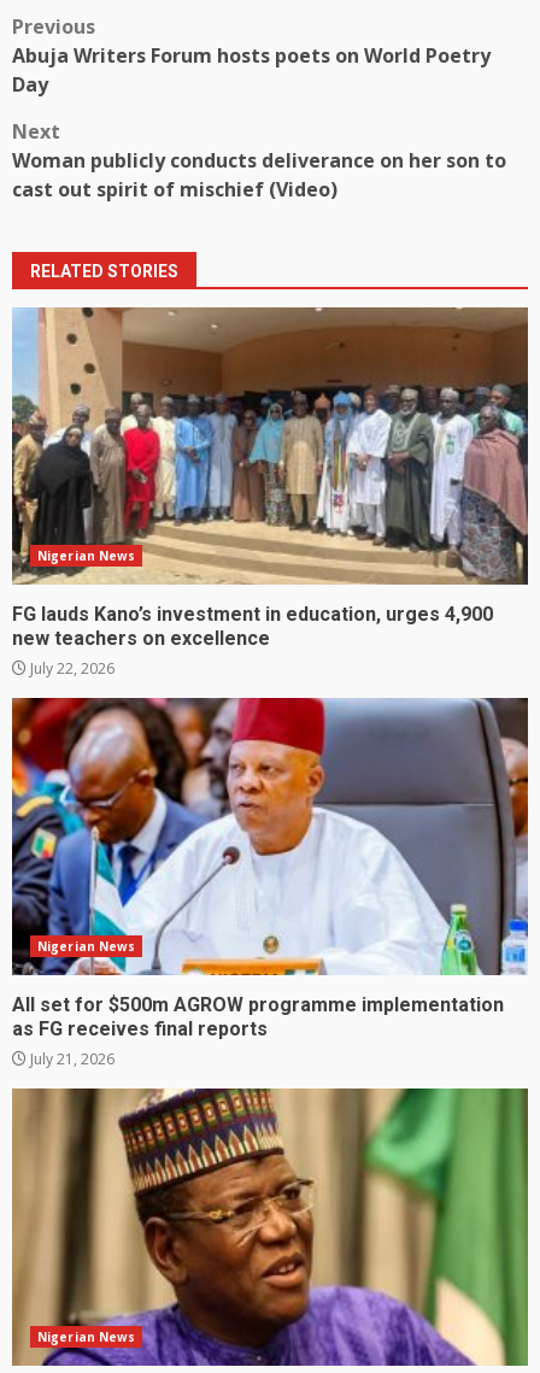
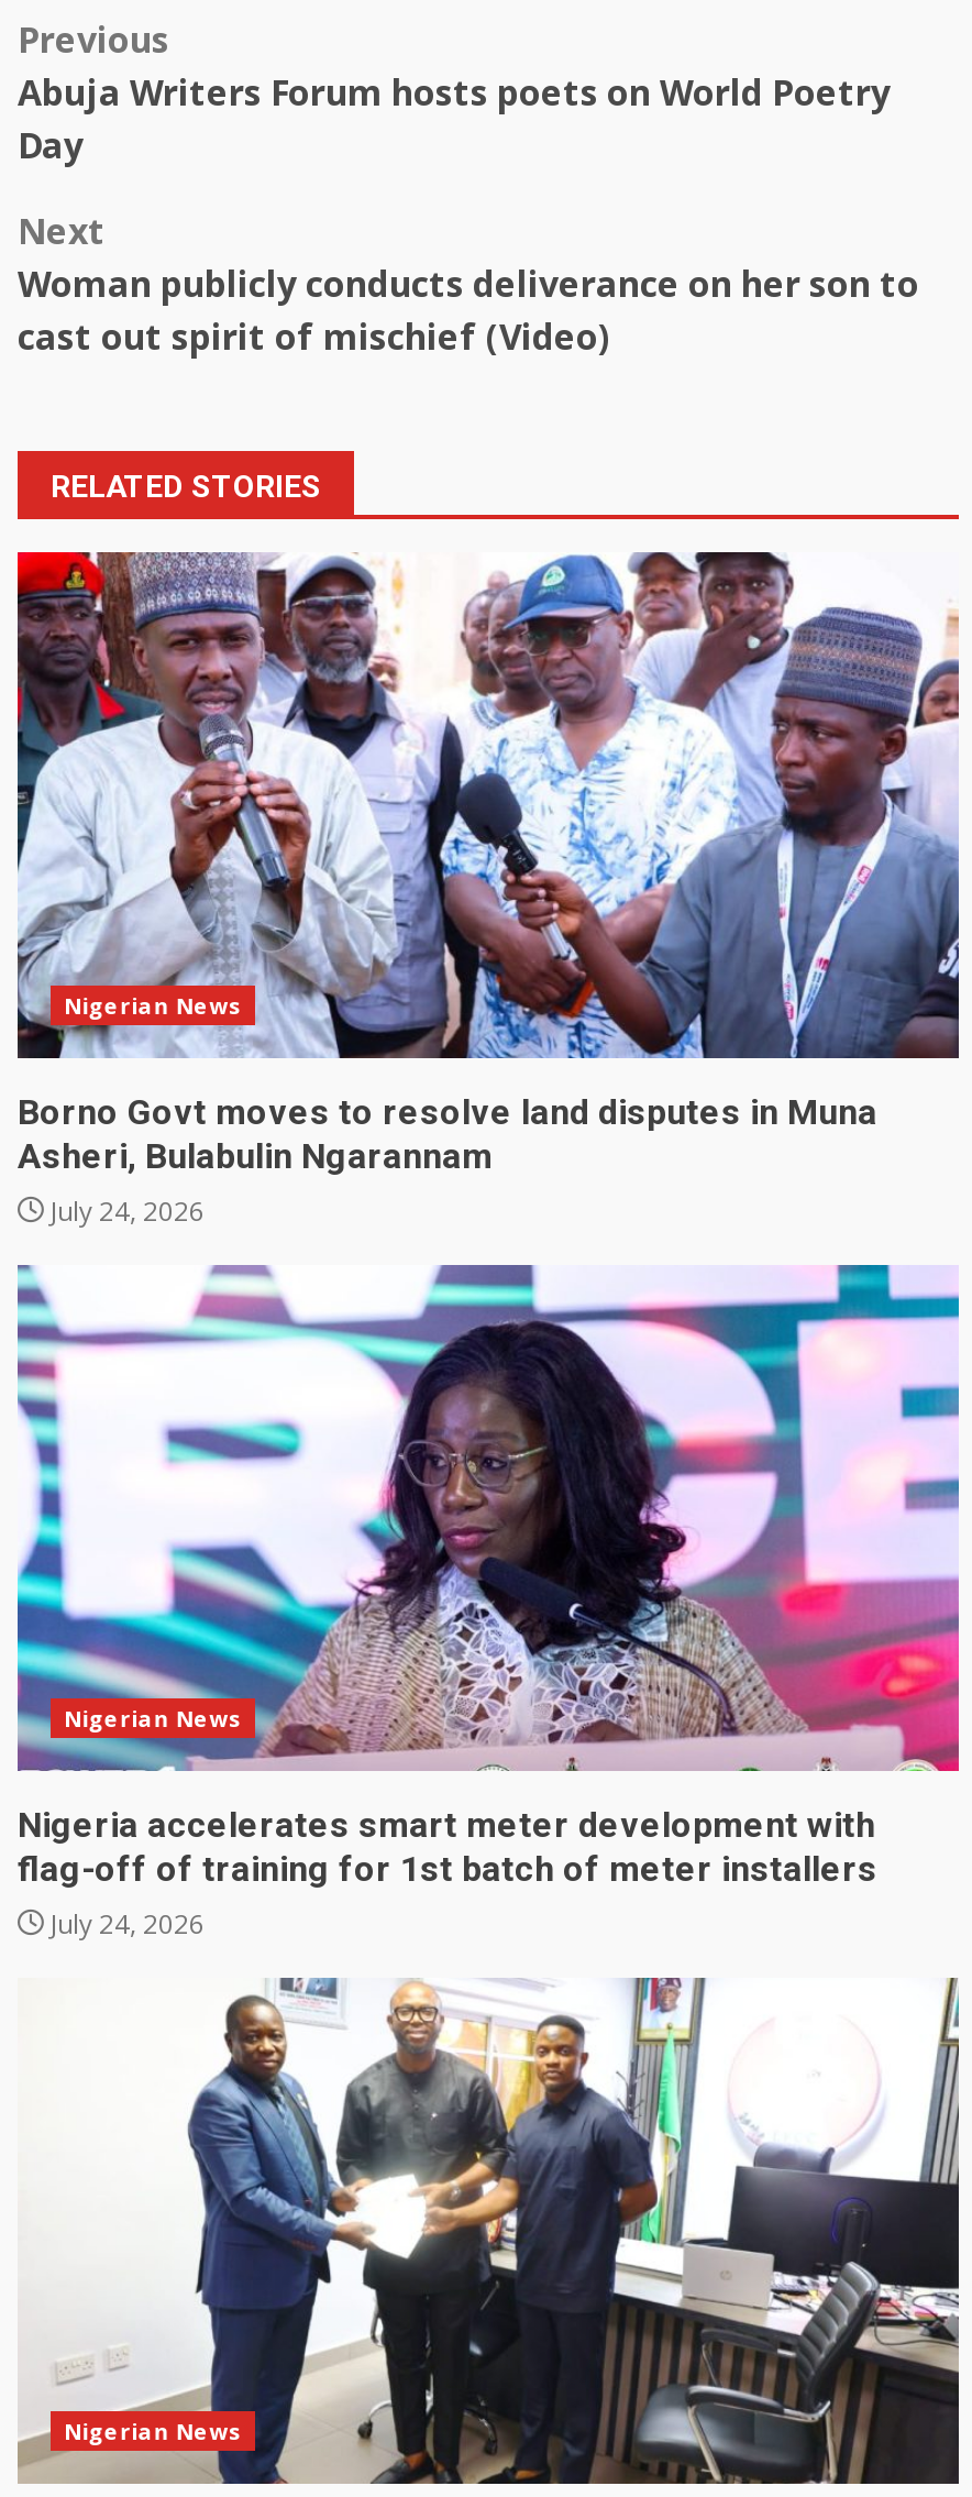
[11,306,529,679] [image] | FG lauds Kano’s investment in education, urges 4,900 | new teachers on excellence | July 22, 2026 -> [15,550,961,1230] [image] | Borno Govt moves to resolve land disputes in Muna | Asheri, Bulabulin Ngarannam | July 24, 2026
[11,697,529,1069] [image] | All set for $500m AGROW programme implementation | as FG receives final reports | July 21, 2026 -> [15,1263,961,1943] [image] | Nigeria accelerates smart meter development with | flag-off of training for 1st batch of meter installers | July 24, 2026
[11,1087,529,1367] [image] -> [18,1976,961,2486] [image]

